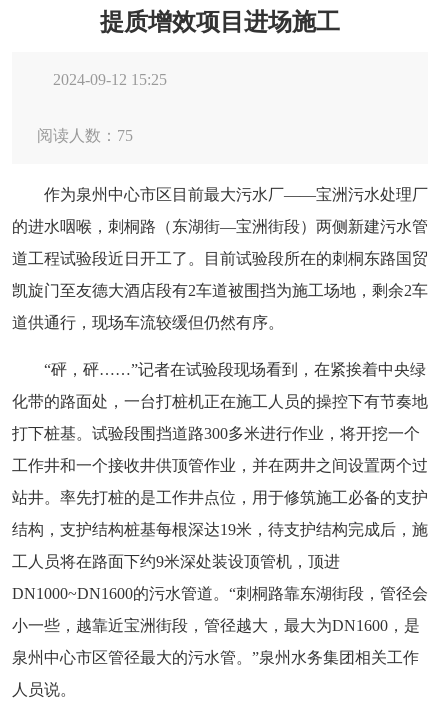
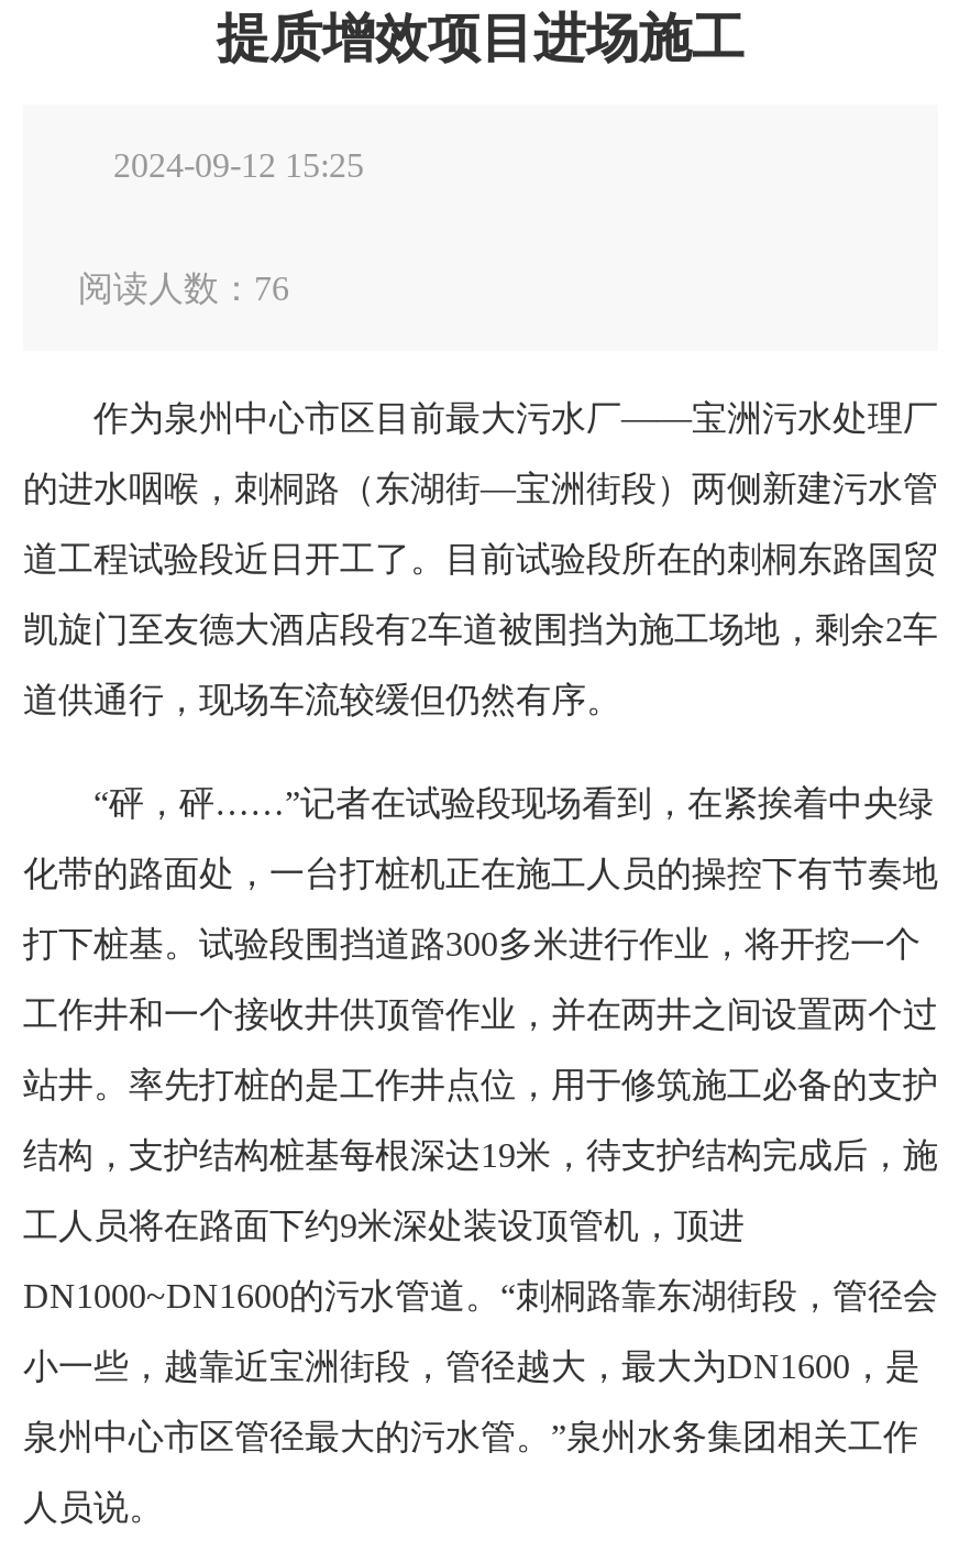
[37,127,133,144] 阅读人数：75 -> [78,270,289,307] 阅读人数：76

